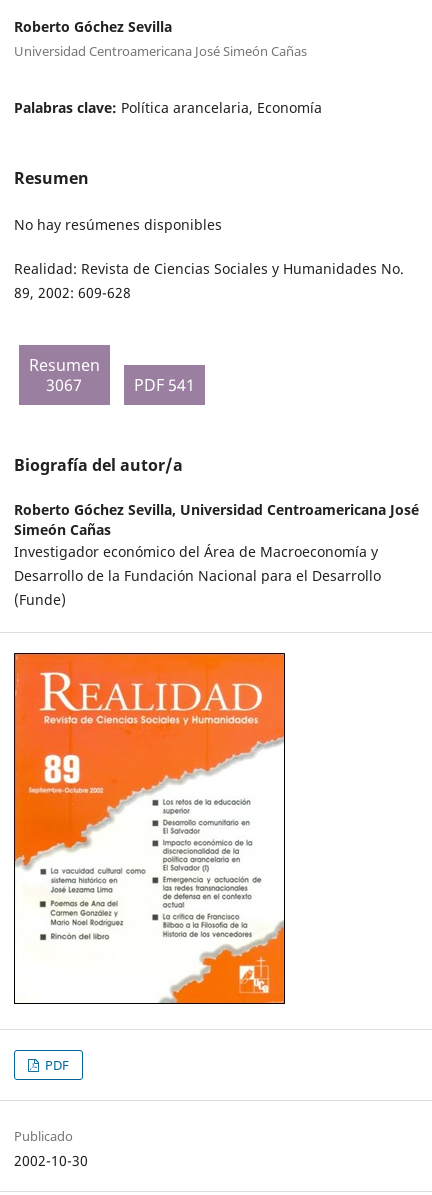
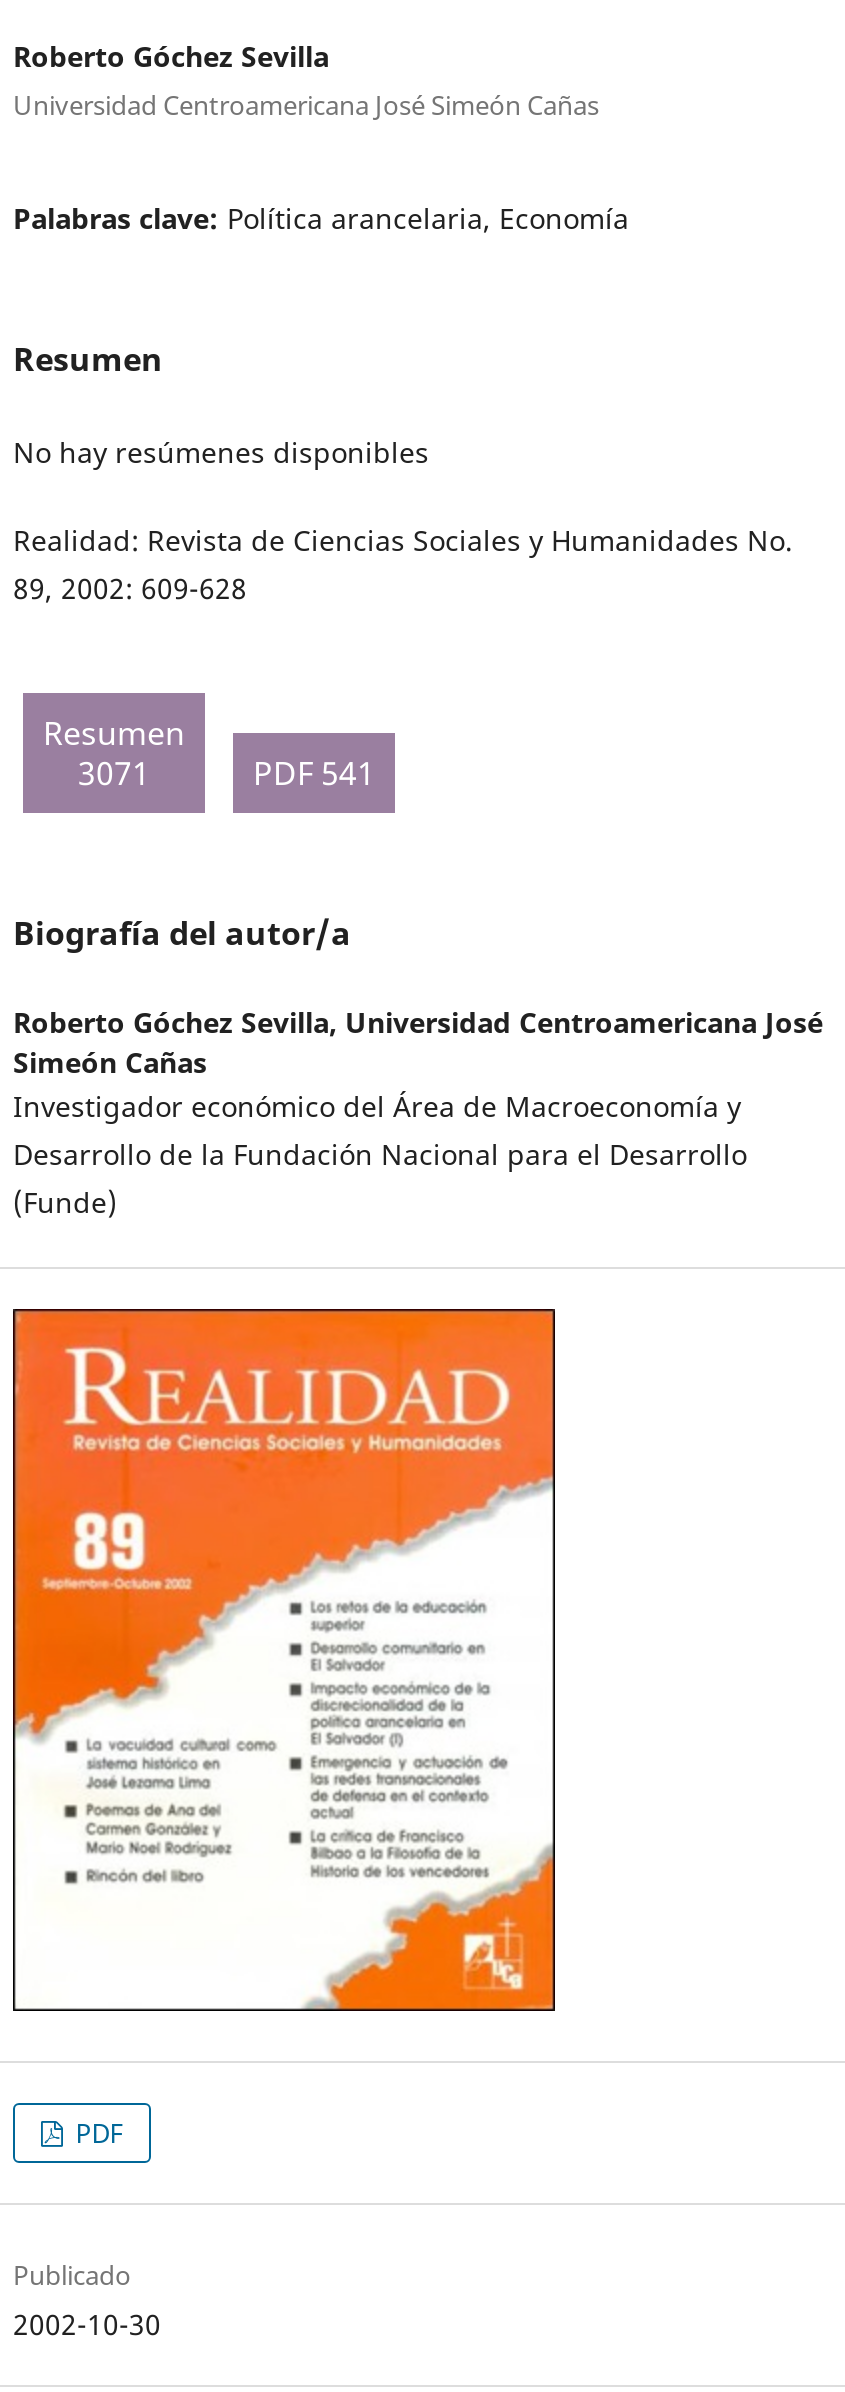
[46,374,82,396] 3067 -> [78,751,150,795] 3071

